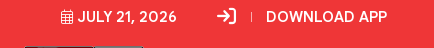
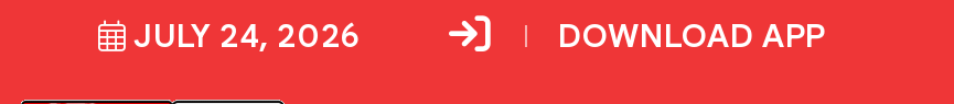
[77,8,177,26] JULY 21, 2026 -> [133,16,361,56] JULY 24, 2026

